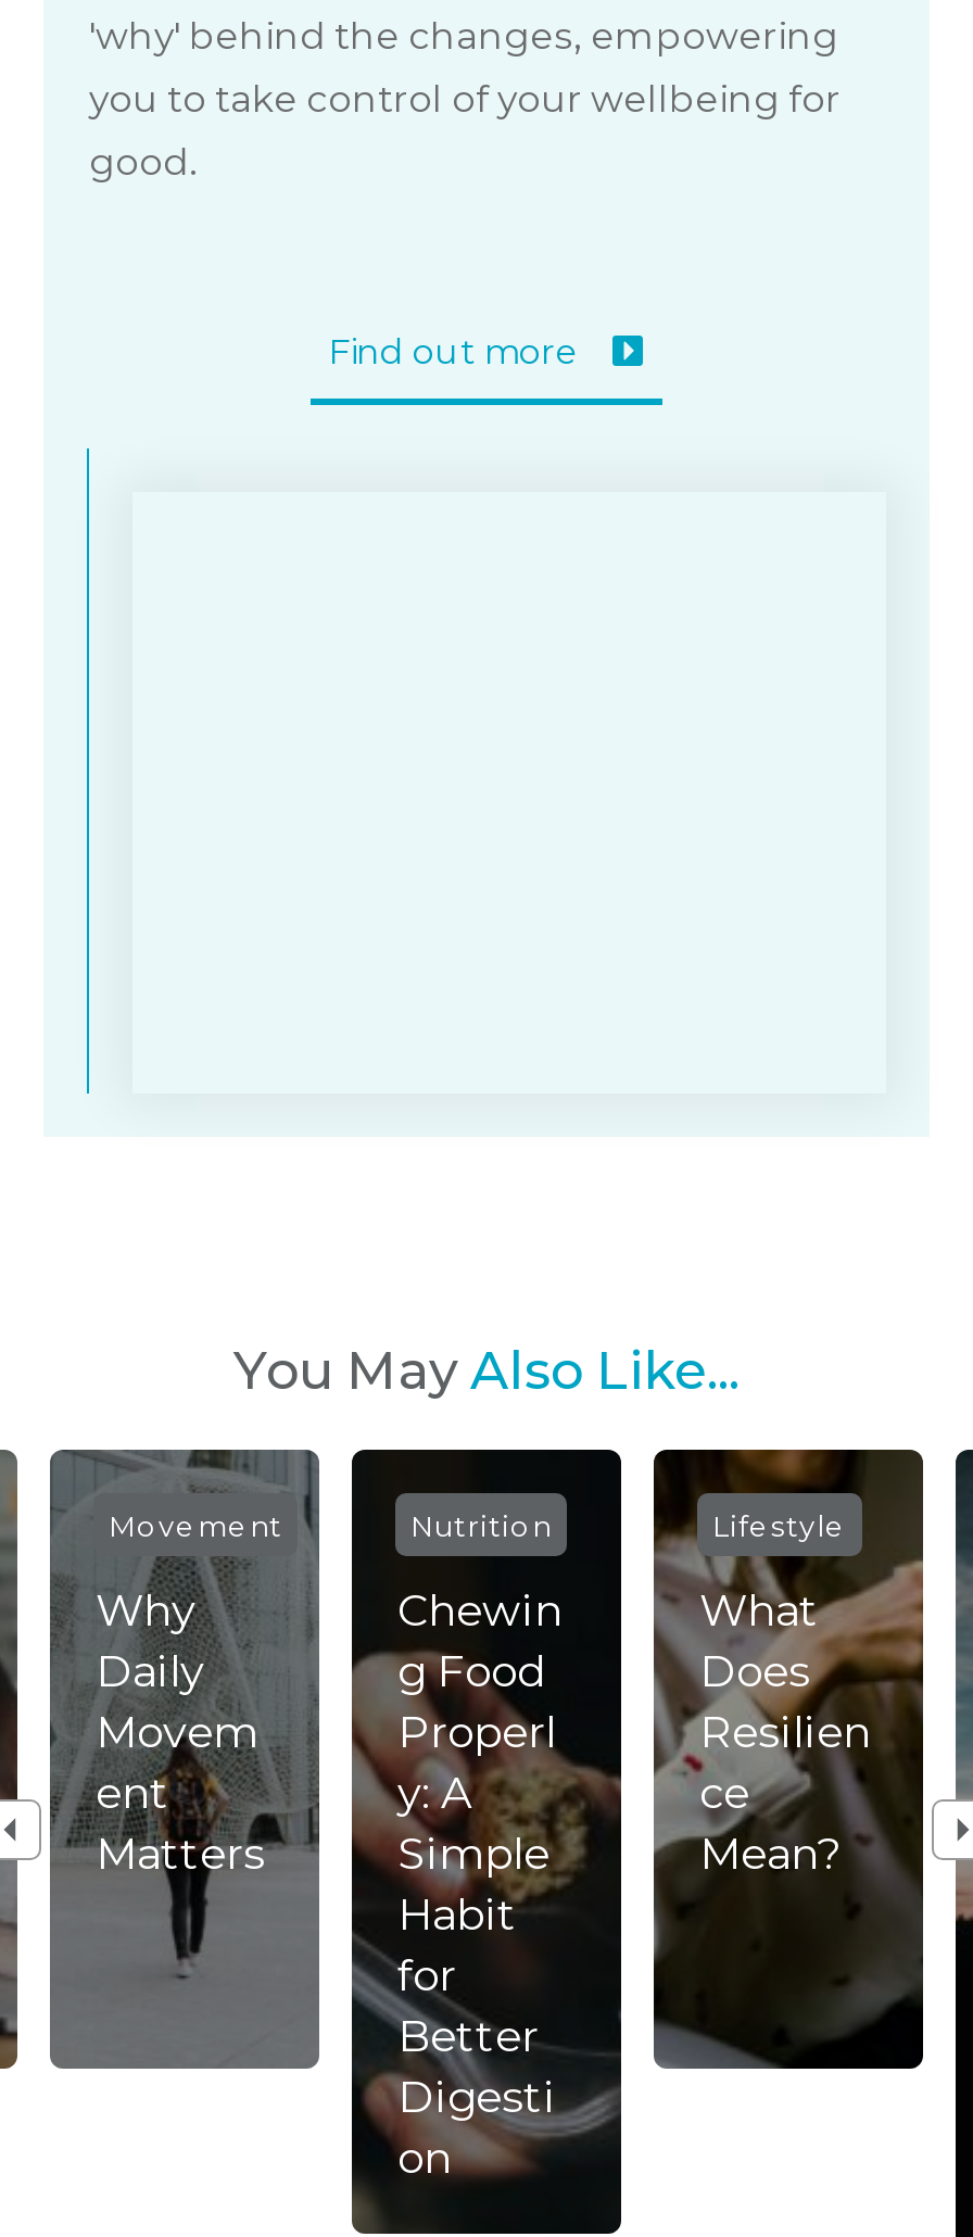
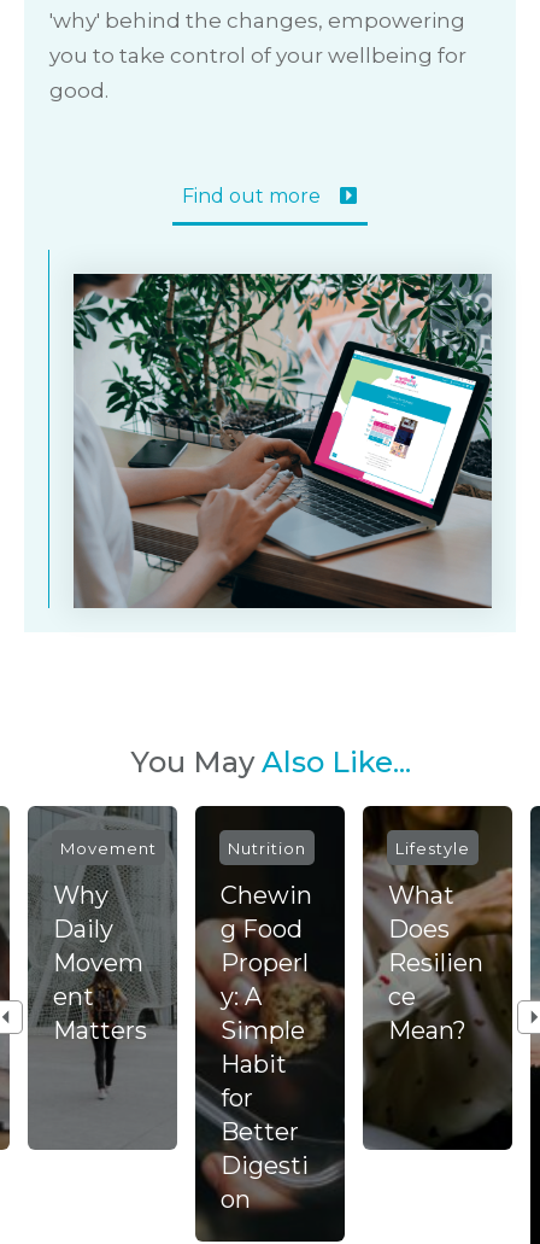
none -> [72,273,493,609] [image]

